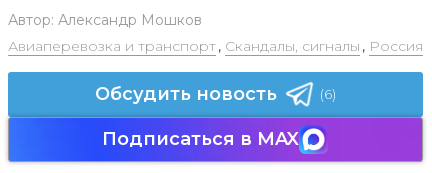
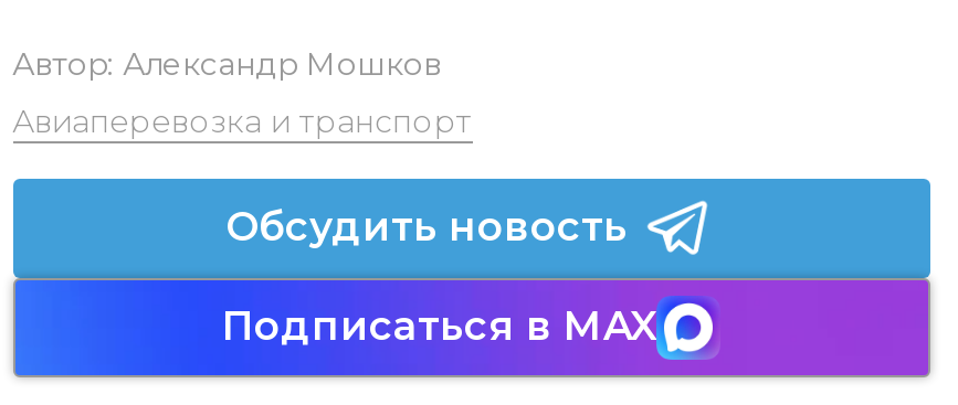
[7,37,422,55] Авиаперевозка и транспорт , Скандалы, сигналы , Россия -> [12,102,472,142] Авиаперевозка и транспорт
[319,85,335,103] (6) -> none

